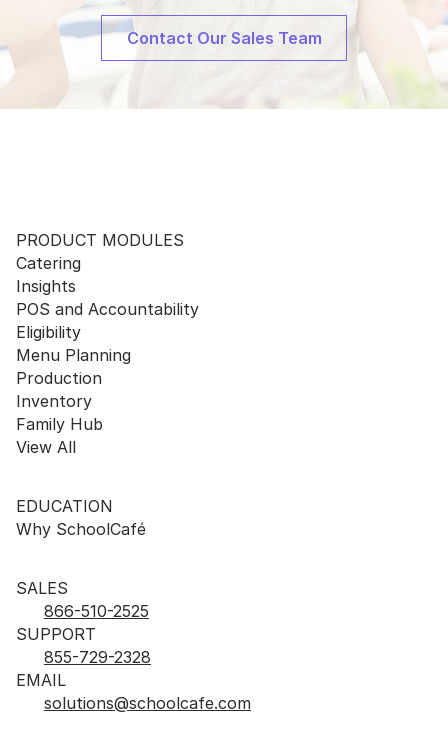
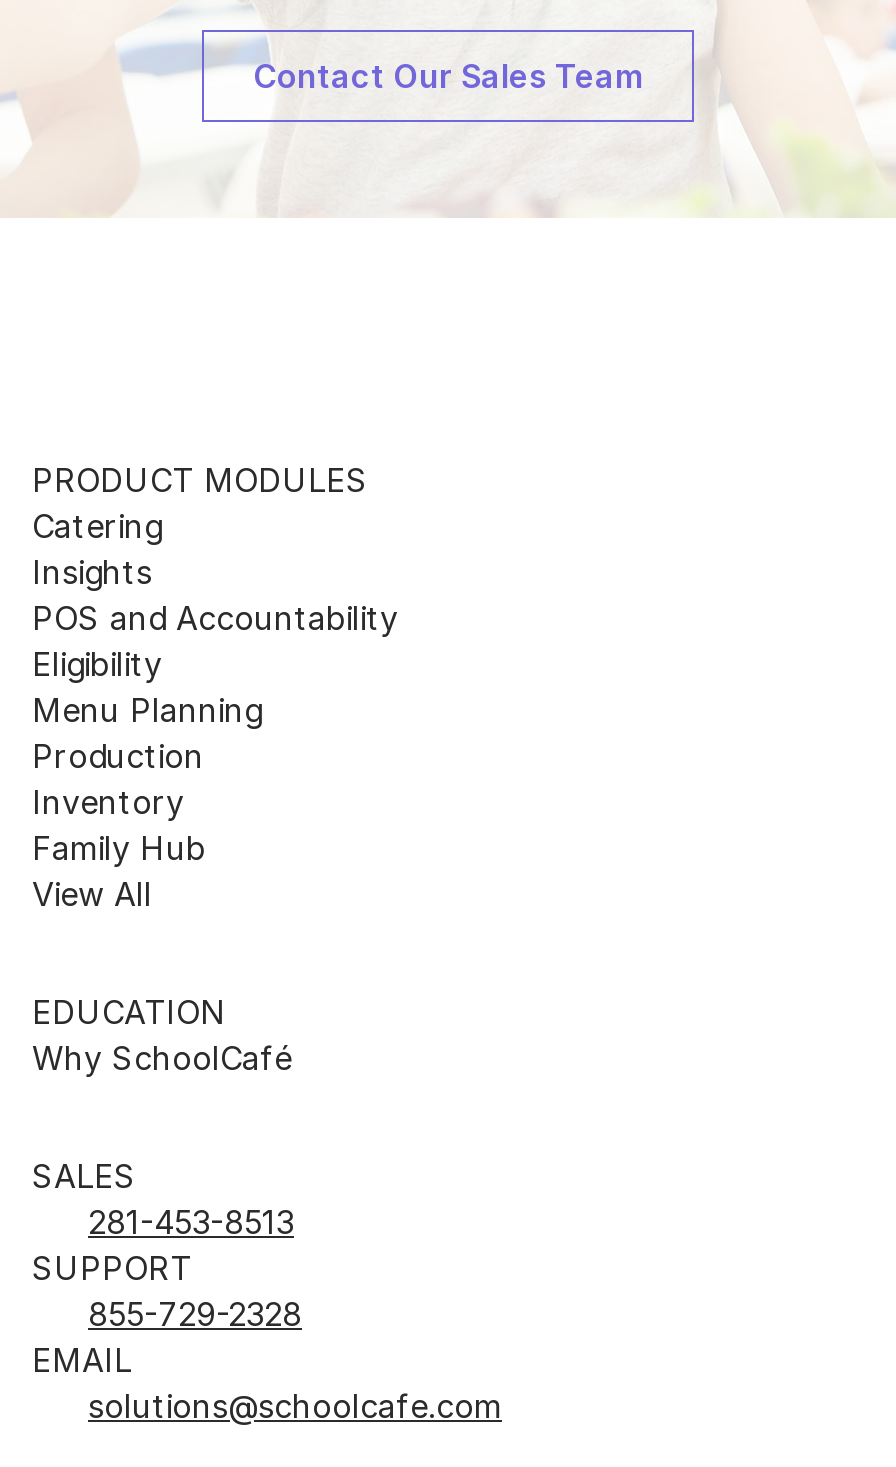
[44,601,149,621] 866-510-2525 -> [88,1201,294,1241] 281-453-8513

